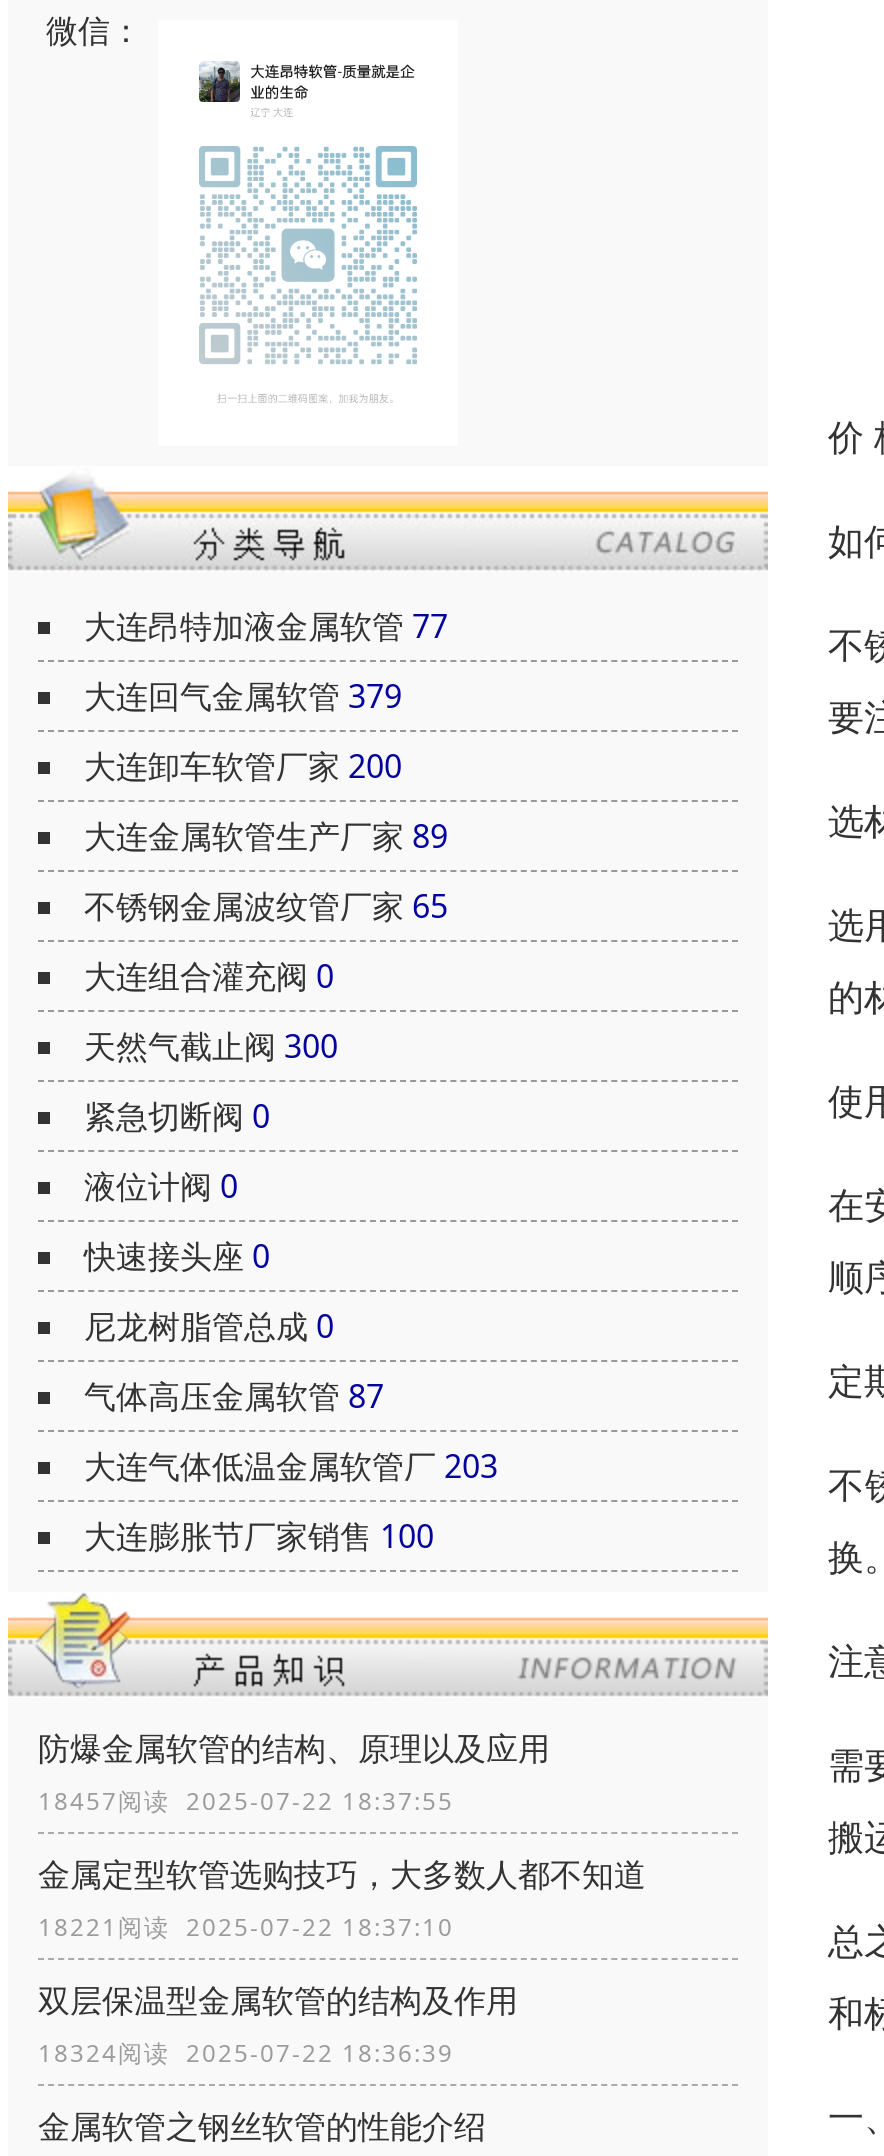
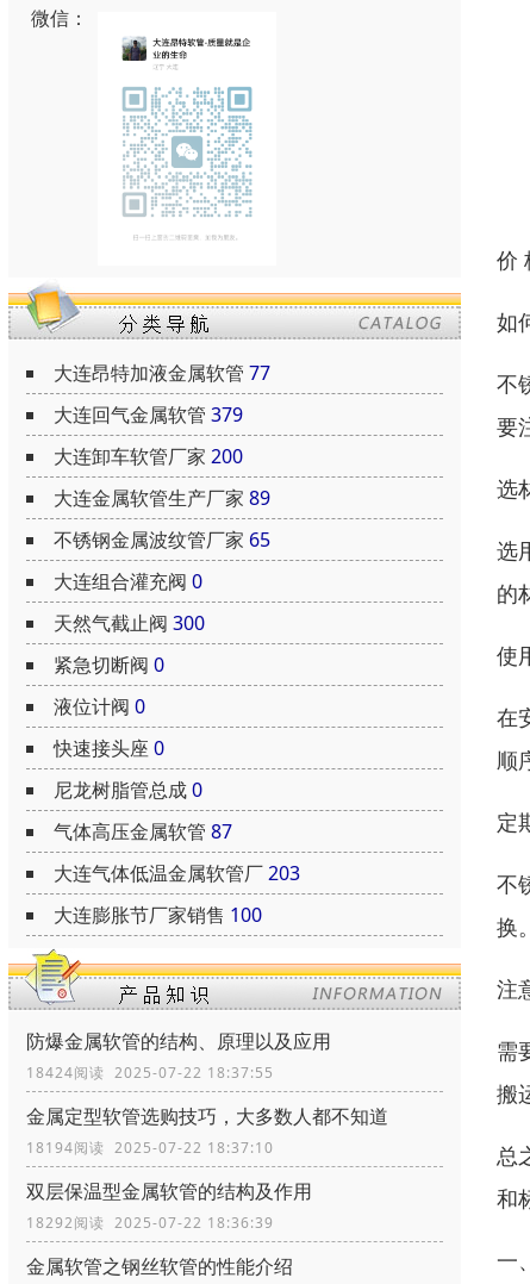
[38,1784,454,1818] 18457阅读 2025-07-22 18:37:55 -> [26,1062,274,1083] 18424阅读 2025-07-22 18:37:55
[38,1910,454,1944] 18221阅读 2025-07-22 18:37:10 -> [26,1137,274,1158] 18194阅读 2025-07-22 18:37:10
[38,2036,454,2070] 18324阅读 2025-07-22 18:36:39 -> [26,1212,274,1233] 18292阅读 2025-07-22 18:36:39

